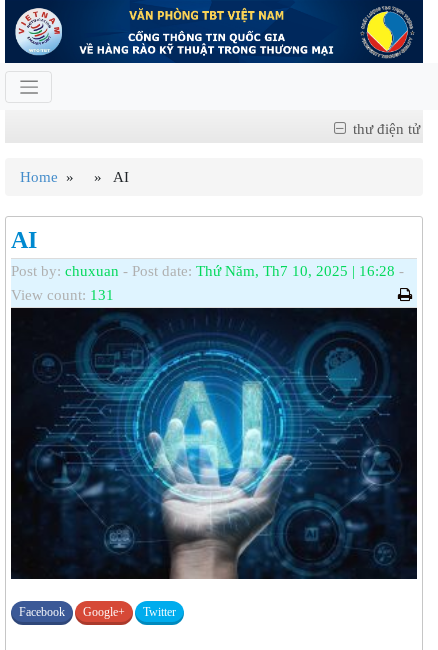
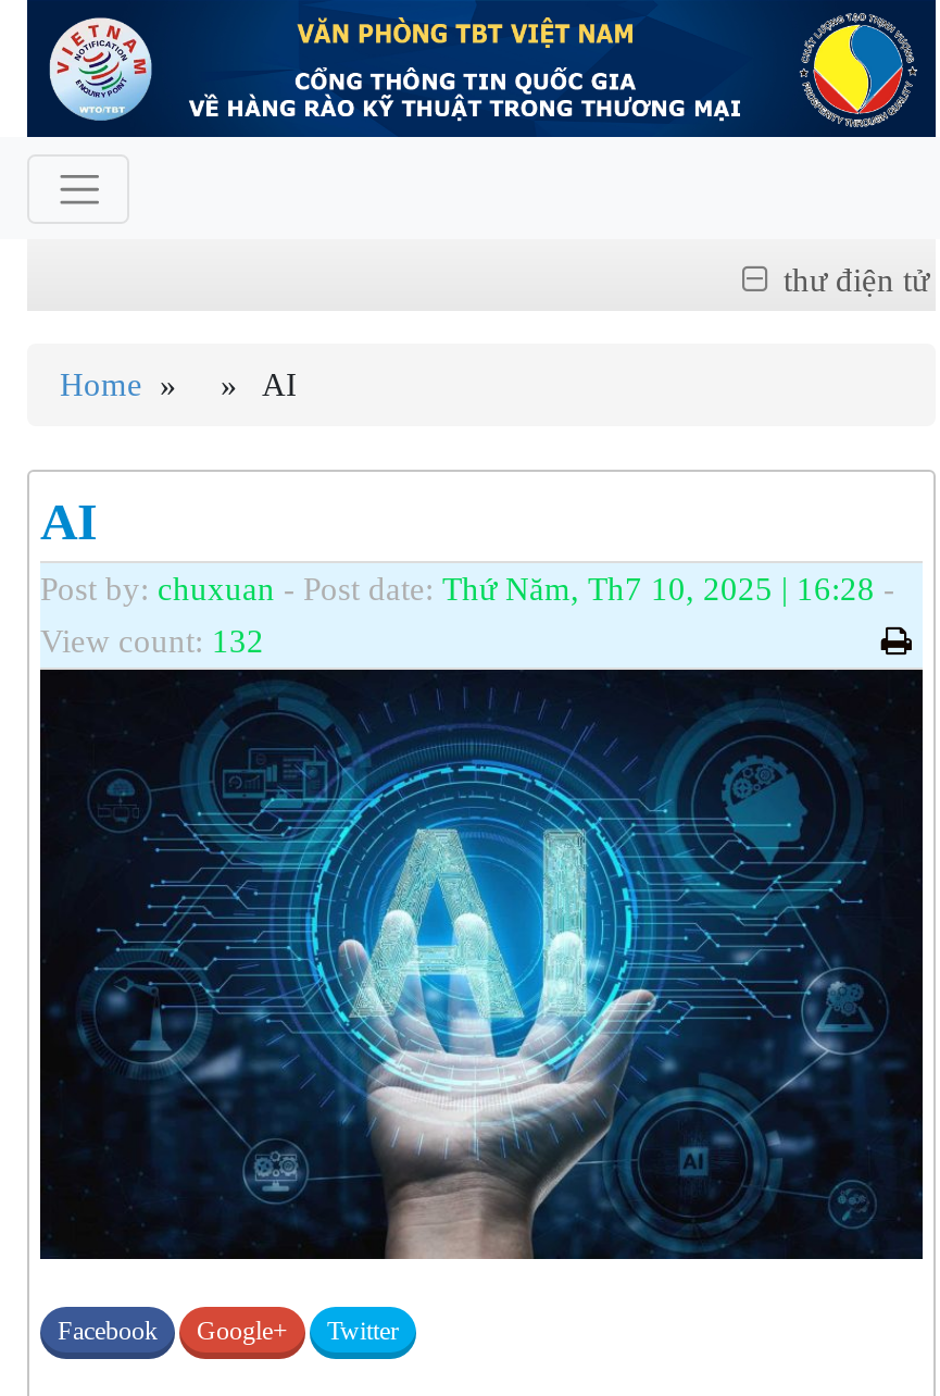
[11,287,114,303] View count: 131 -> [40,624,264,659] View count: 132

